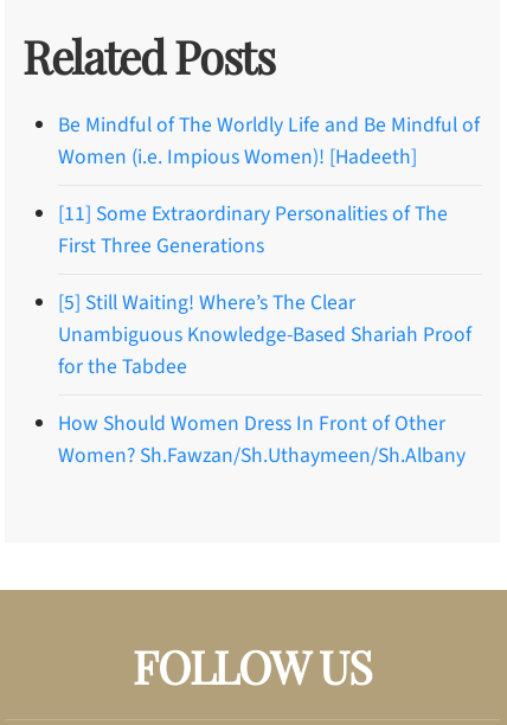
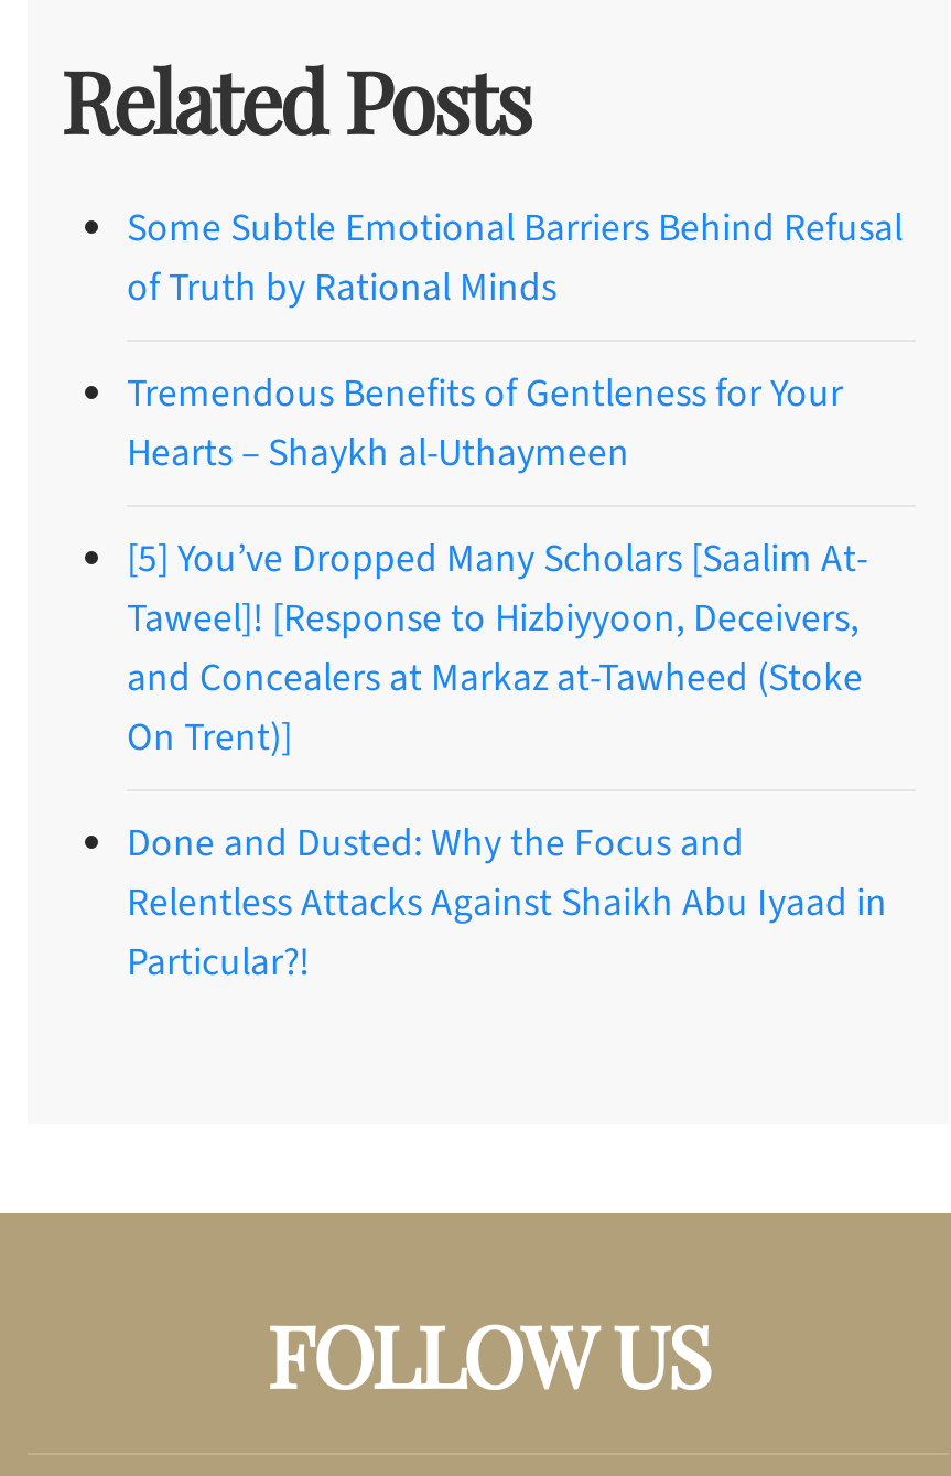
[58,110,480,171] Be Mindful of The Worldly Life and Be Mindful of | Women (i.e. Impious Women)! [Hadeeth] -> [127,200,903,314] Some Subtle Emotional Barriers Behind Refusal | of Truth by Rational Minds
[58,199,448,260] [11] Some Extraordinary Personalities of The | First Three Generations -> [127,365,843,480] Tremendous Benefits of Gentleness for Your | Hearts – Shaykh al-Uthaymeen
[58,287,471,381] [5] Still Waiting! Where’s The Clear | Unambiguous Knowledge-Based Shariah Proof | for the Tabdee -> [127,530,867,764] [5] You’ve Dropped Many Scholars [Saalim At- | Taweel]! [Response to Hizbiyyoon, Deceivers, | and Concealers at Markaz at-Tawheed (Stoke | On Trent)]
[58,408,466,470] How Should Women Dress In Front of Other | Women? Sh.Fawzan/Sh.Uthaymeen/Sh.Albany -> [127,815,887,989] Done and Dusted: Why the Focus and | Relentless Attacks Against Shaikh Abu Iyaad in | Particular?!

